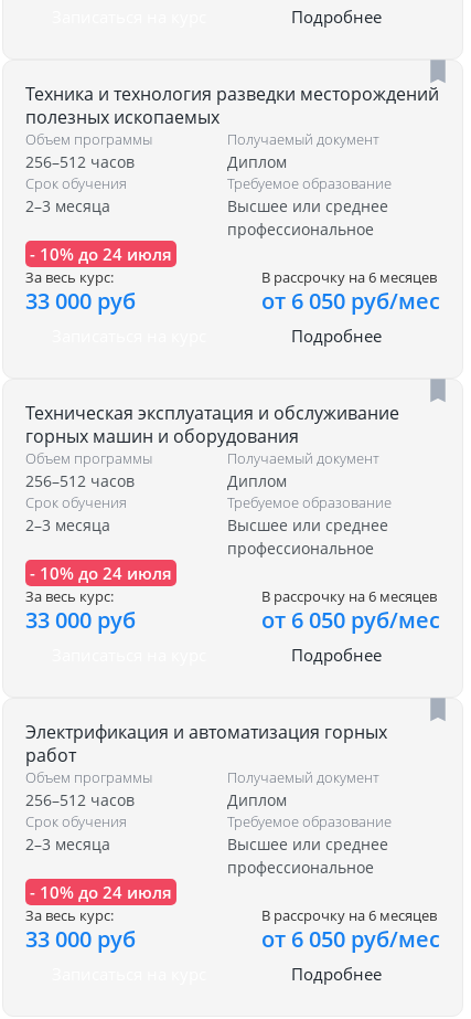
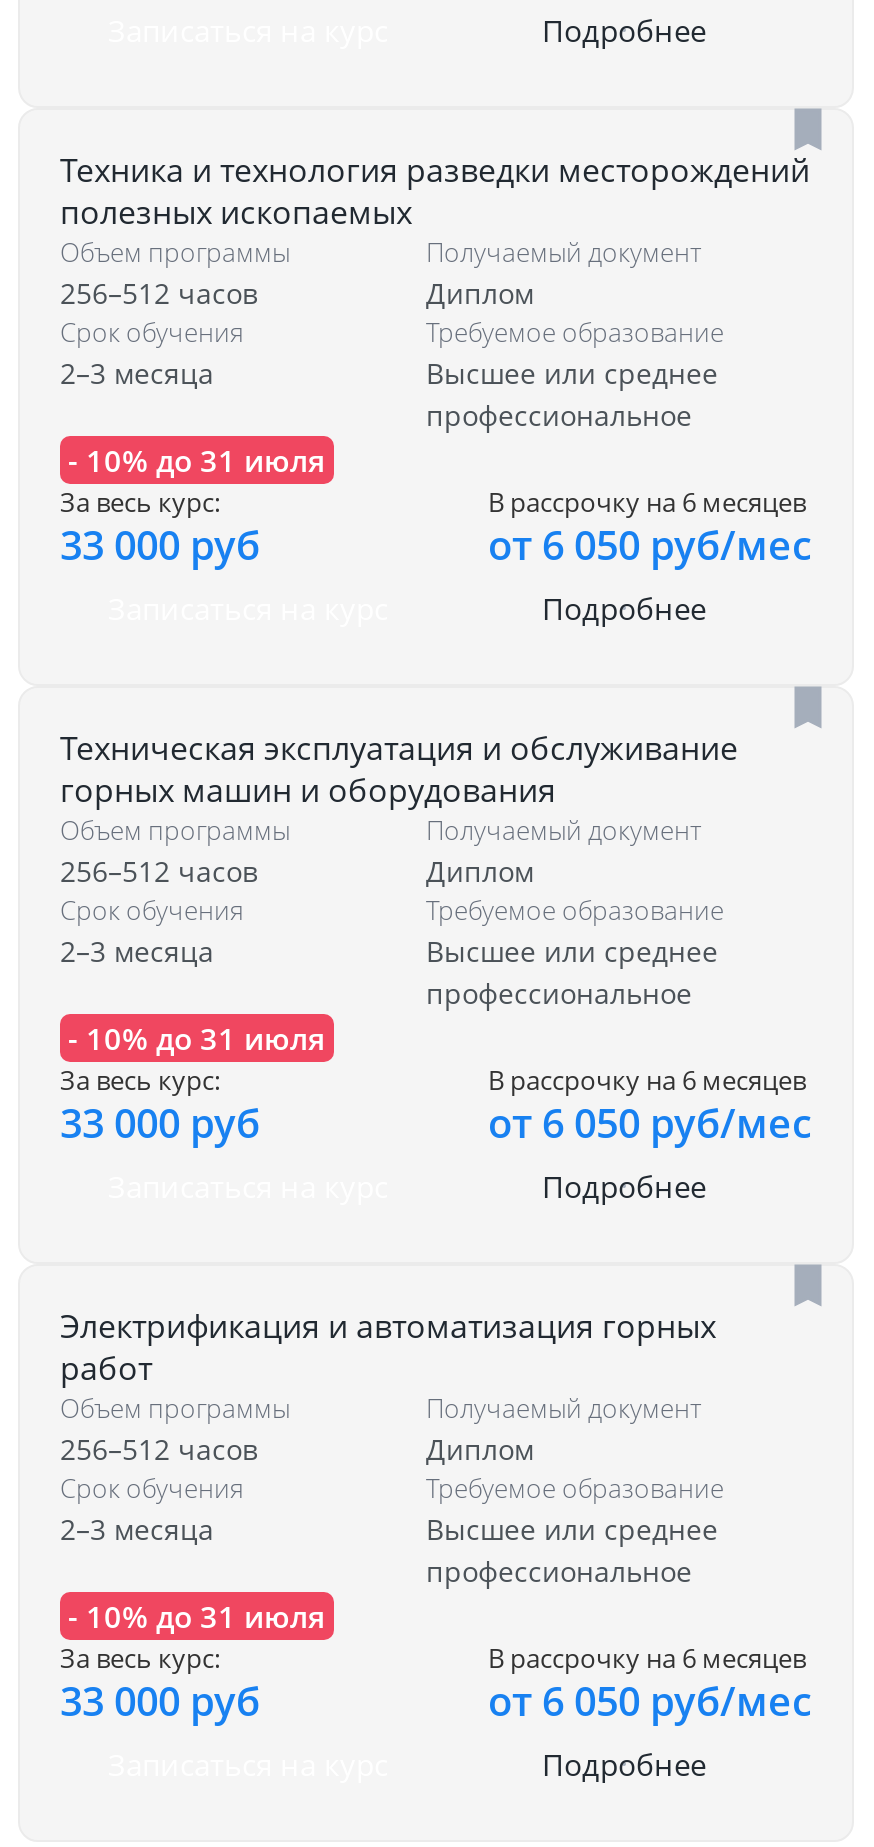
[30,243,172,265] - 10% до 24 июля -> [68,441,326,481] - 10% до 31 июля
[30,562,172,584] - 10% до 24 июля -> [68,1019,326,1059] - 10% до 31 июля
[30,881,172,904] - 10% до 24 июля -> [68,1597,326,1637] - 10% до 31 июля

